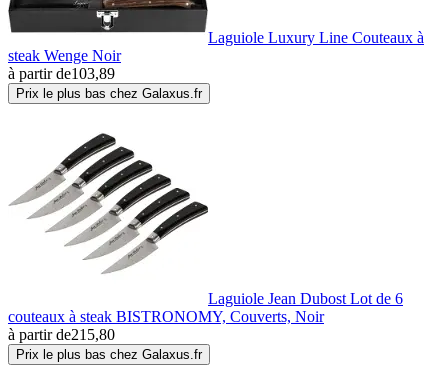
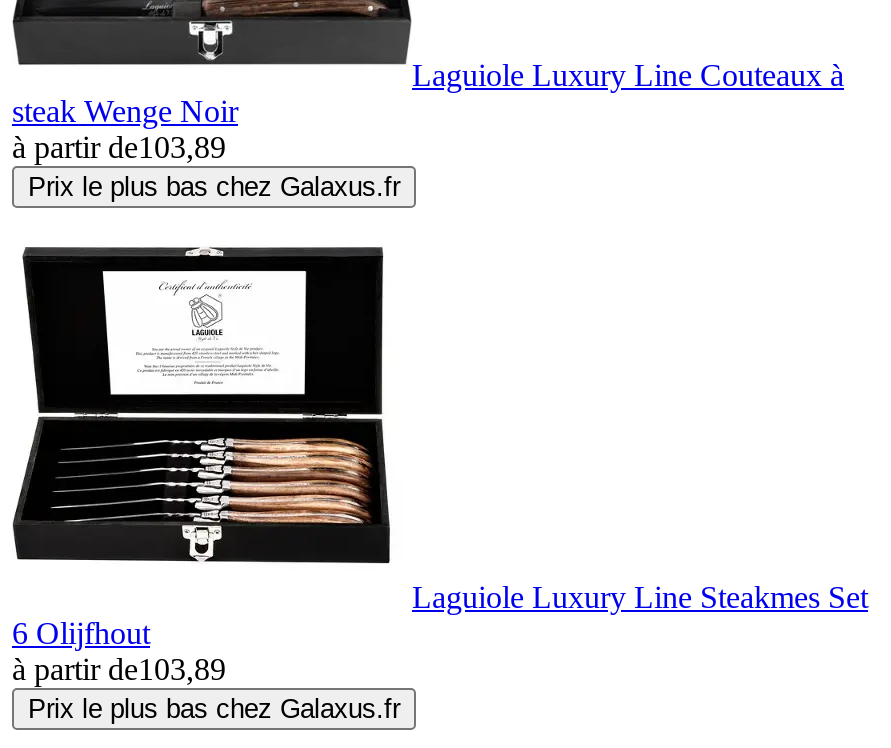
[8,123,403,343] [image] | Laguiole Jean Dubost Lot de 6 | couteaux à steak BISTRONOMY, Couverts, Noir | à partir de215,80 -> [10,244,868,686] [image] | Laguiole Luxury Line Steakmes Set | 6 Olijfhout | à partir de103,89

